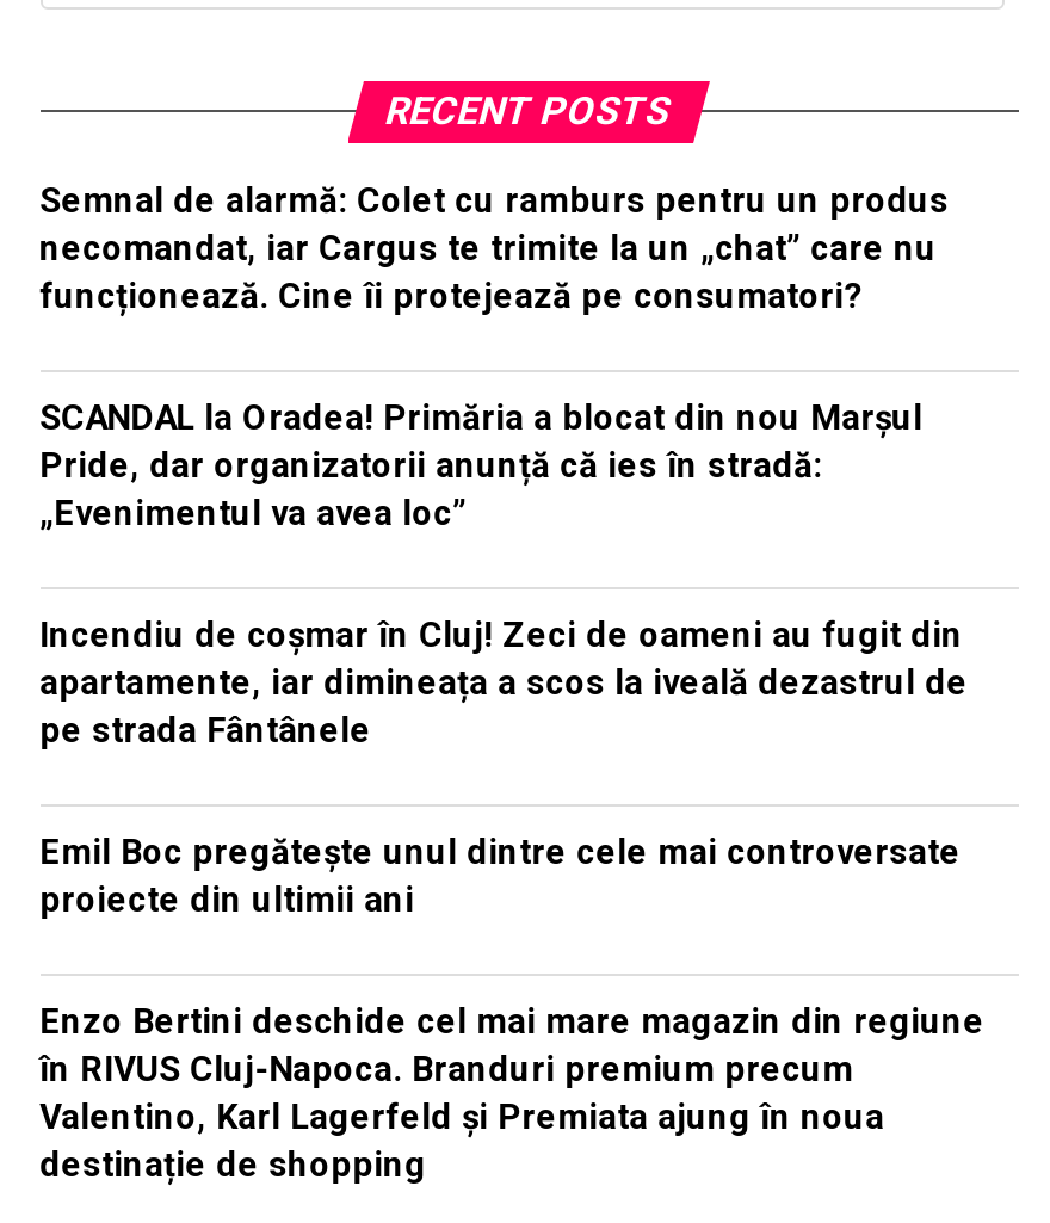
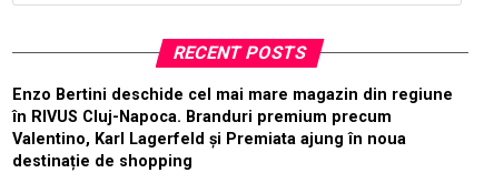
[40,181,968,920] Semnal de alarmă: Colet cu ramburs pentru un produs | necomandat, iar Cargus te trimite la un „chat” care nu | funcționează. Cine îi protejează pe consumatori? | SCANDAL la Oradea! Primăria a blocat din nou Marșul | Pride, dar organizatorii anunță că ies în stradă: | „Evenimentul va avea loc” | Incendiu de coșmar în Cluj! Zeci de oameni au fugit din | apartamente, iar dimineața a scos la iveală dezastrul de | pe strada Fântânele | Emil Boc pregătește unul dintre cele mai controversate | proiecte din ultimii ani -> none

